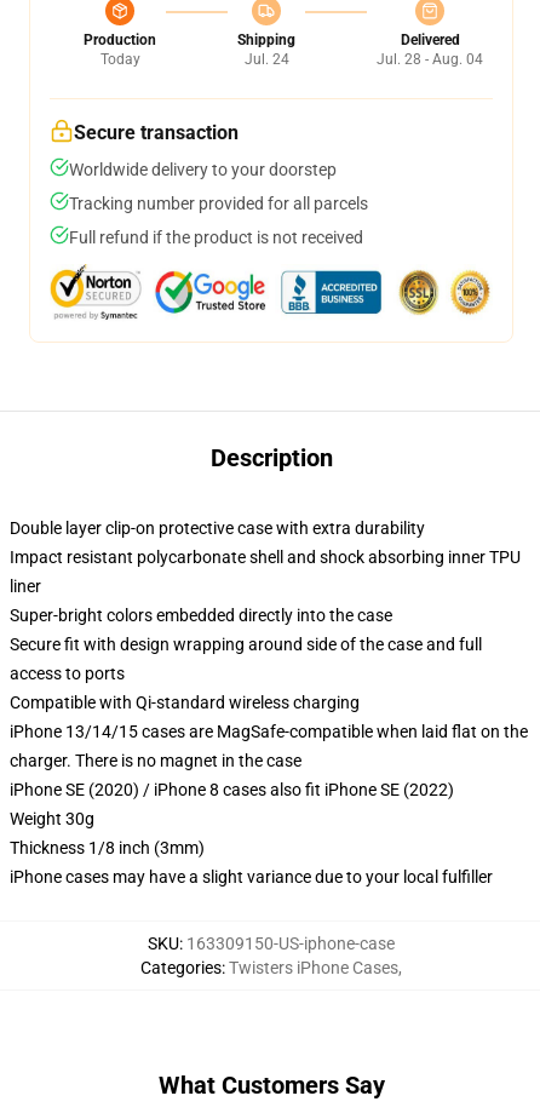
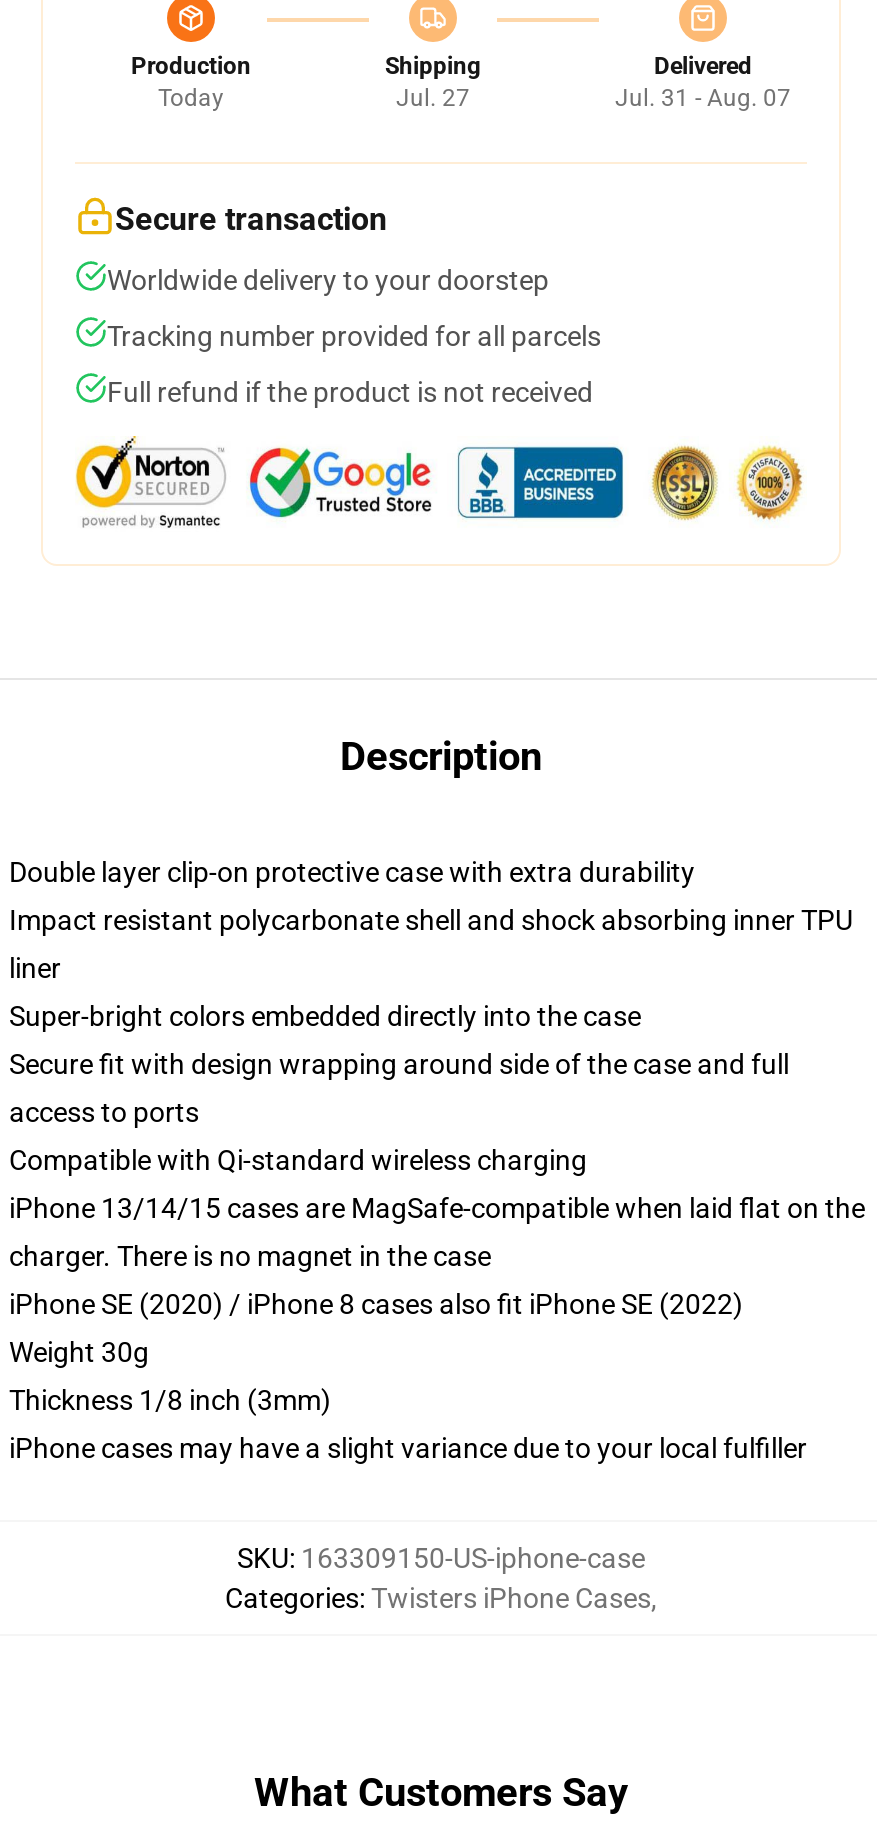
[244,51,289,68] Jul. 24 -> [396,84,470,112] Jul. 27
[377,51,483,68] Jul. 28 - Aug. 04 -> [615,84,791,112] Jul. 31 - Aug. 07

